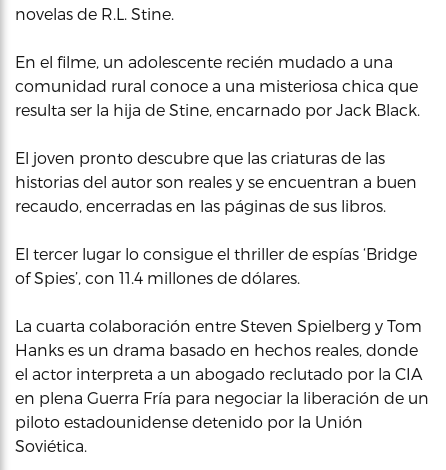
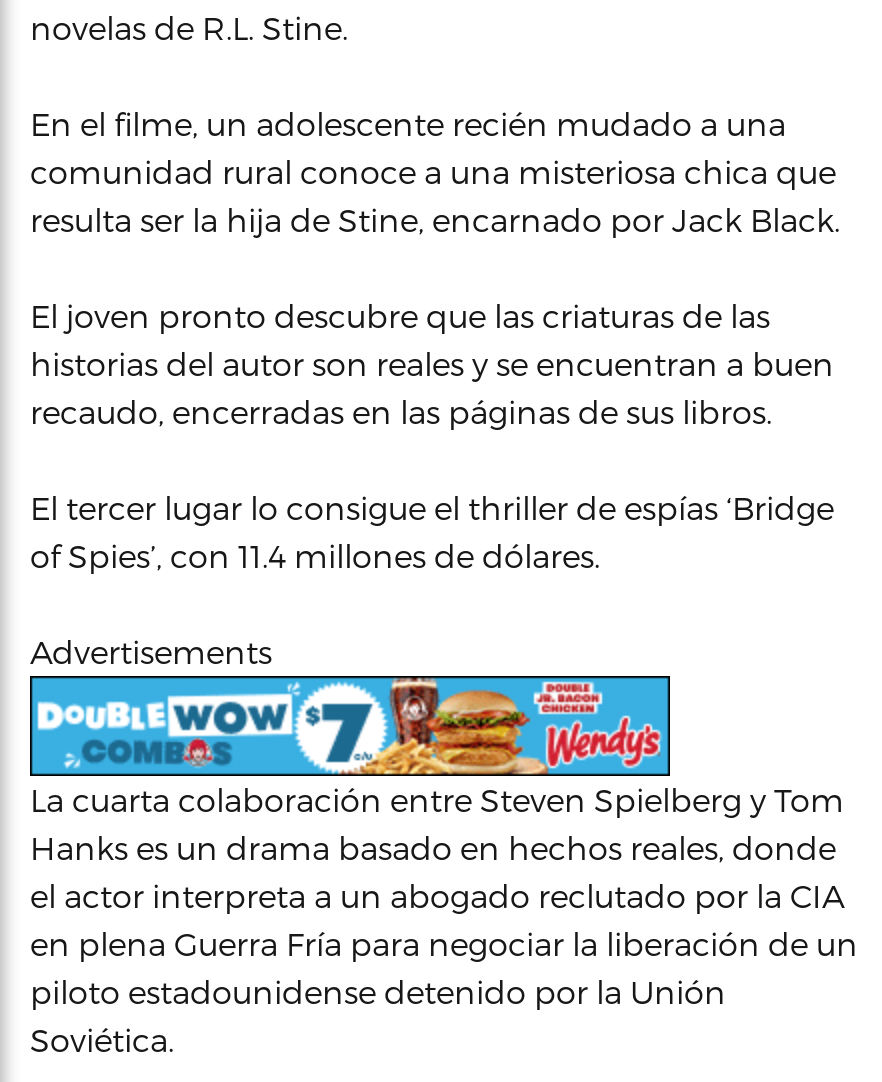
none -> [28,674,672,776] [image]
none -> [30,632,272,670] Advertisements

